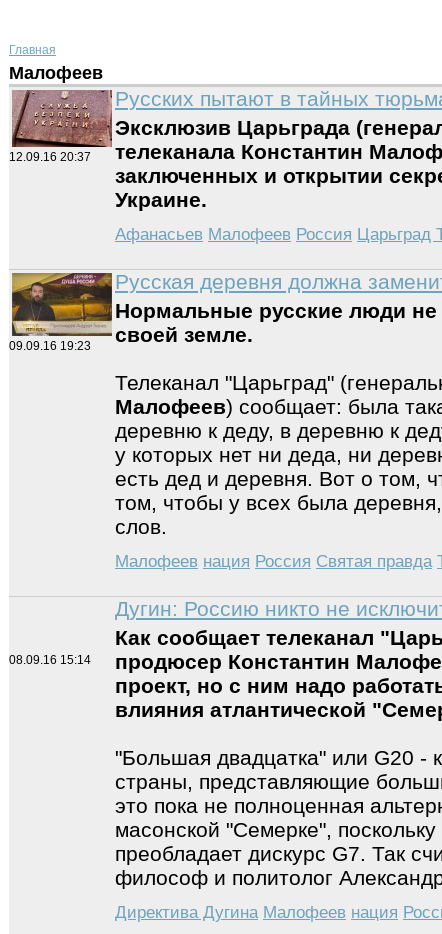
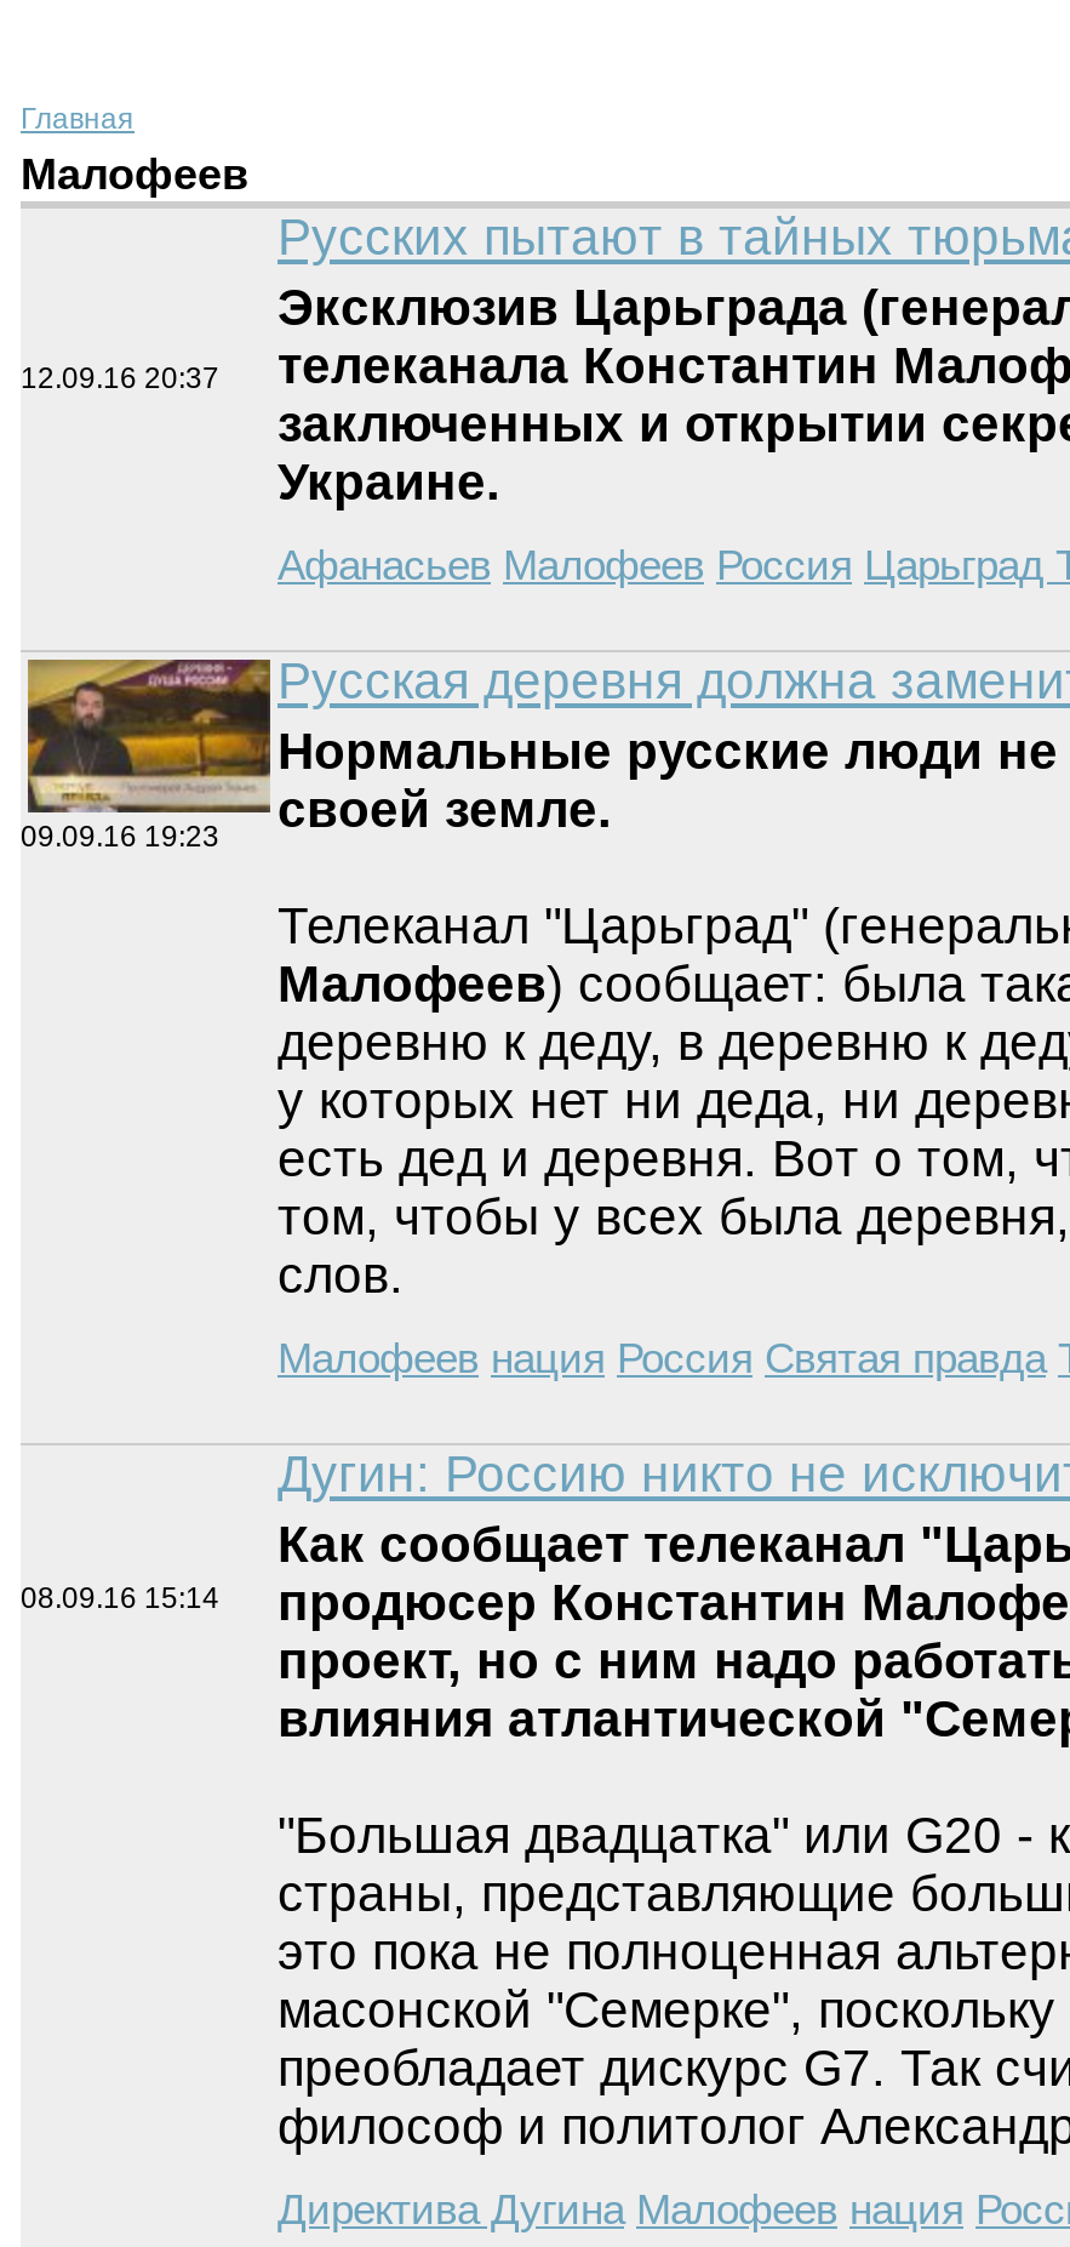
[11,89,112,148] [image] -> none

